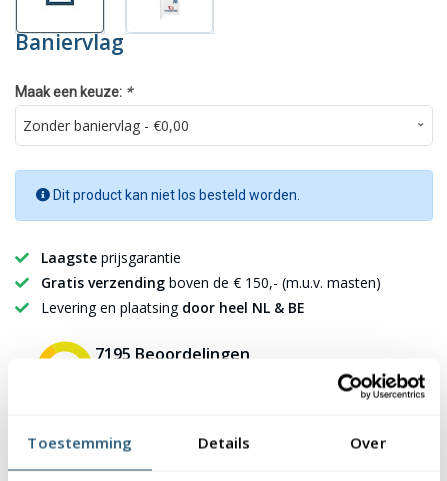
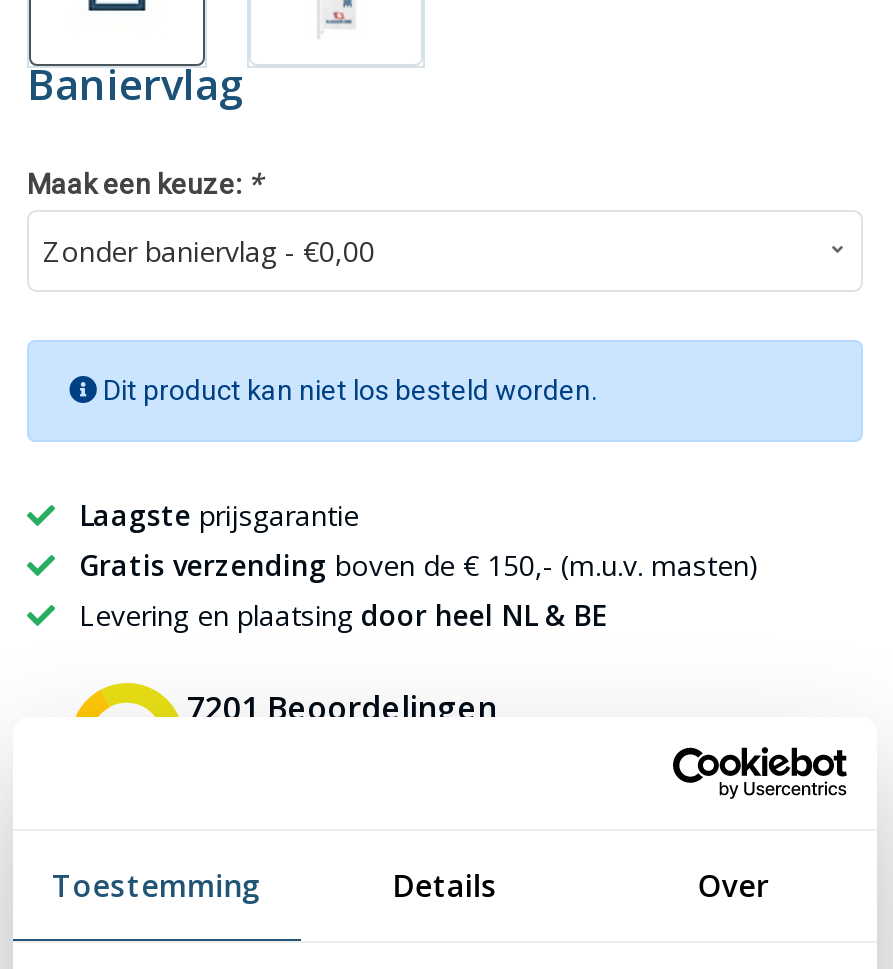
[95,343,250,365] 7195 Beoordelingen -> [187,686,497,730] 7201 Beoordelingen

